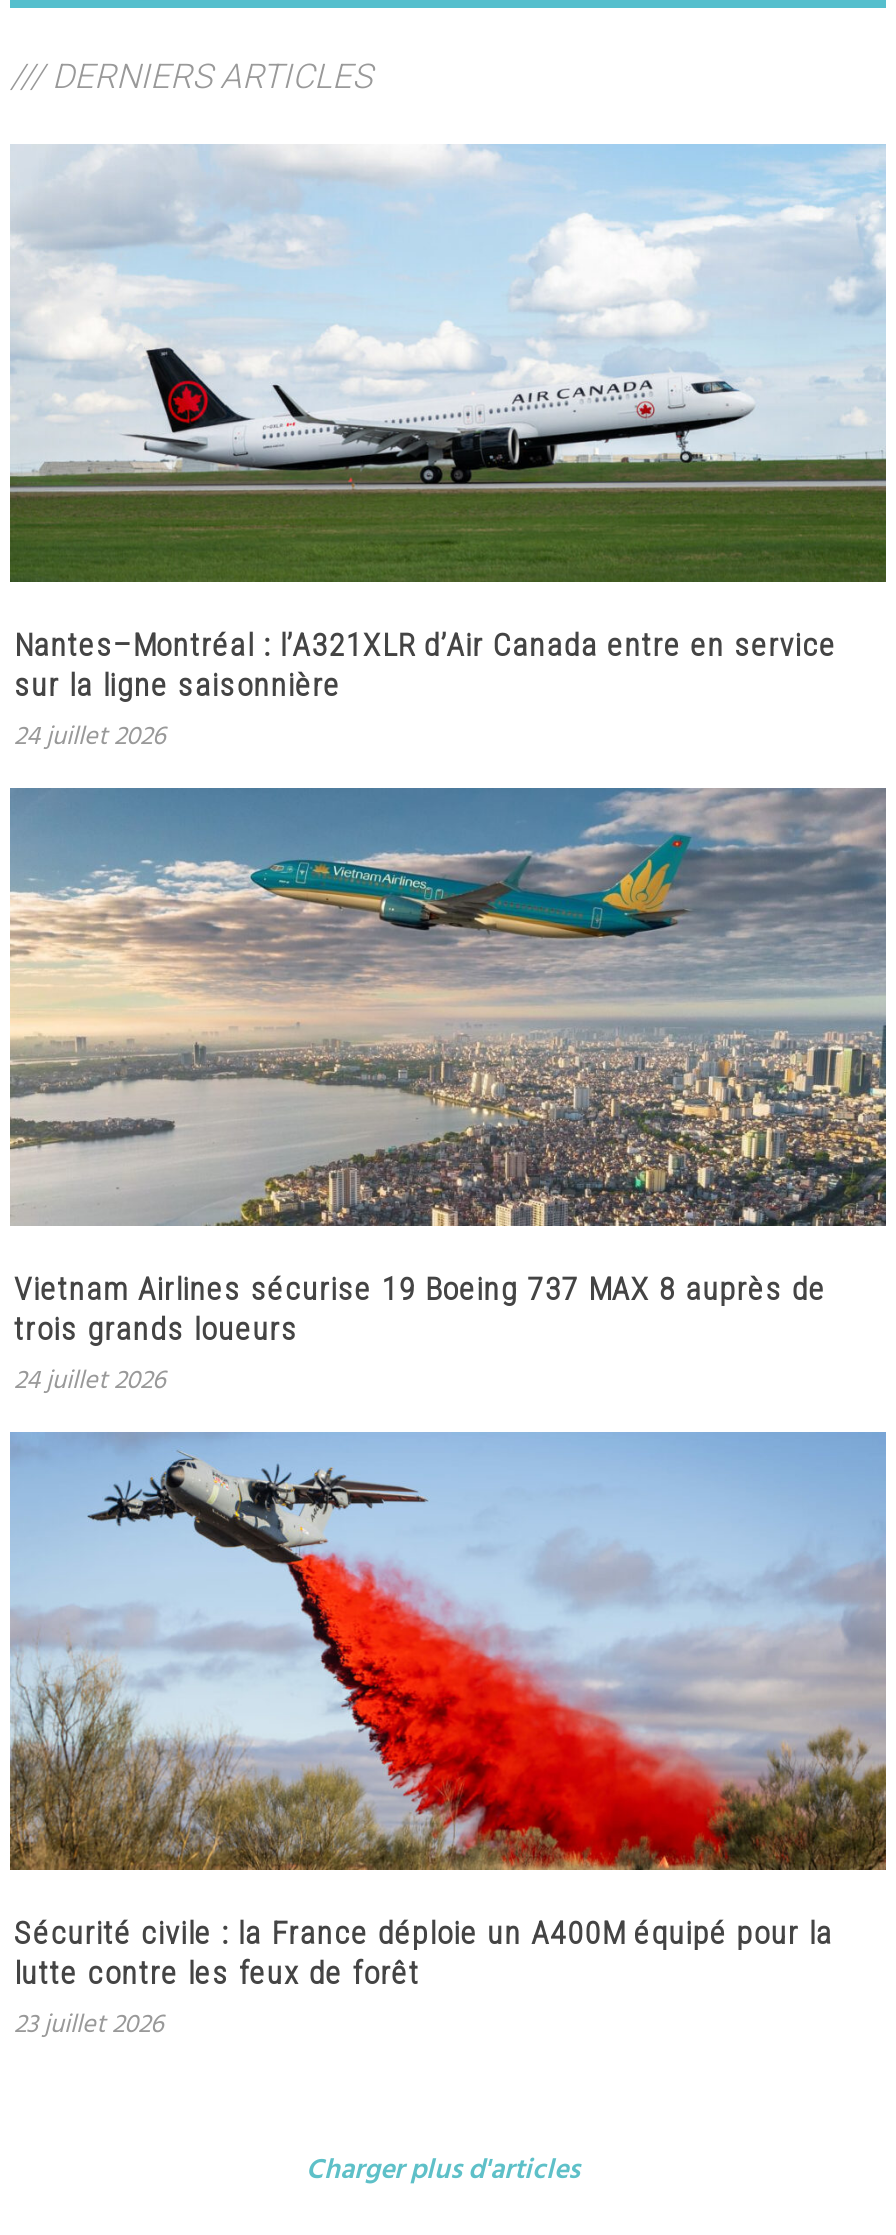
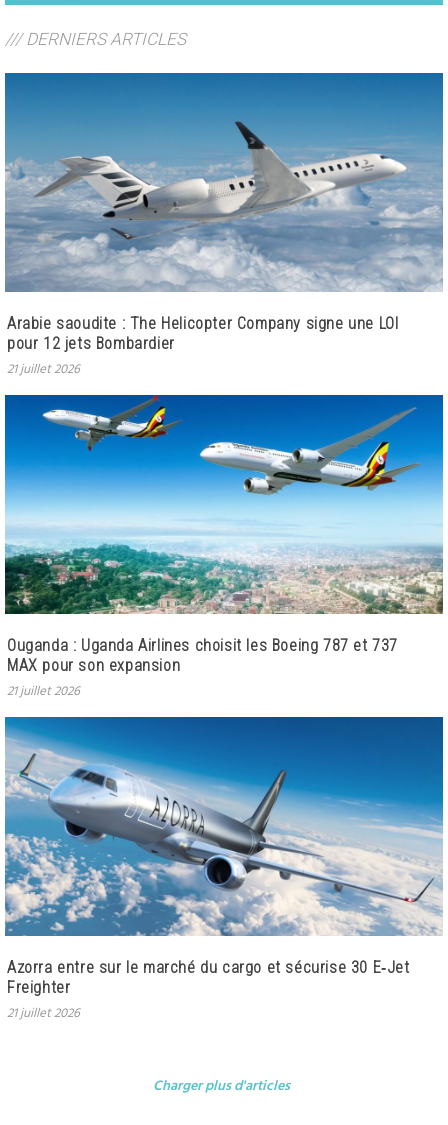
[8,144,888,758] [image] | Nantes–Montréal : l’A321XLR d’Air Canada entre en service | sur la ligne saisonnière | 24 juillet 2026 -> [4,72,444,380] [image] | Arabie saoudite : The Helicopter Company signe une LOI | pour 12 jets Bombardier | 21 juillet 2026
[8,788,888,1402] [image] | Vietnam Airlines sécurise 19 Boeing 737 MAX 8 auprès de | trois grands loueurs | 24 juillet 2026 -> [4,394,444,702] [image] | Ouganda : Uganda Airlines choisit les Boeing 787 et 737 | MAX pour son expansion | 21 juillet 2026
[8,1434,888,2046] [image] | Sécurité civile : la France déploie un A400M équipé pour la | lutte contre les feux de forêt | 23 juillet 2026 -> [4,717,444,1024] [image] | Azorra entre sur le marché du cargo et sécurise 30 E‑Jet | Freighter | 21 juillet 2026

